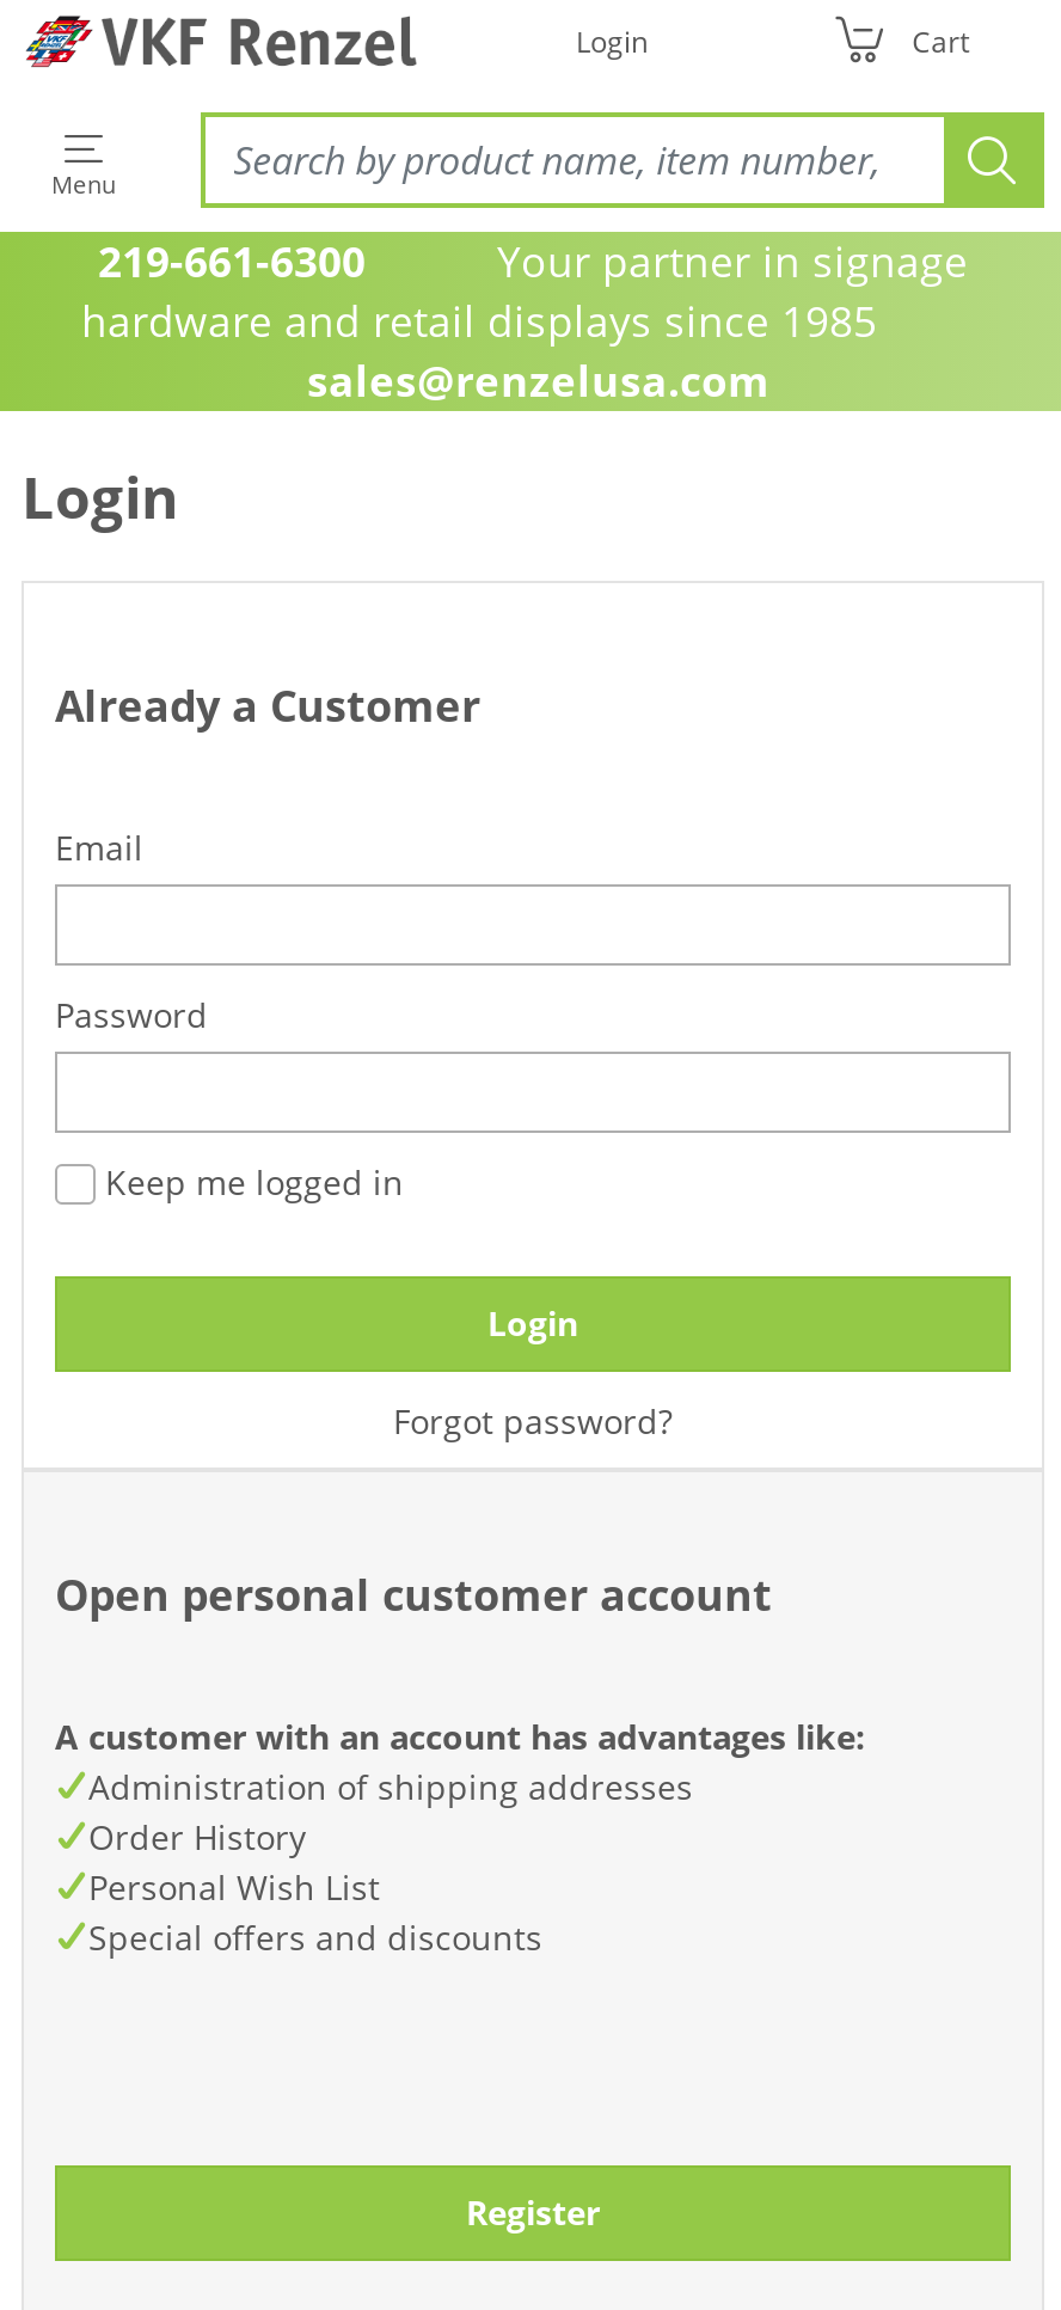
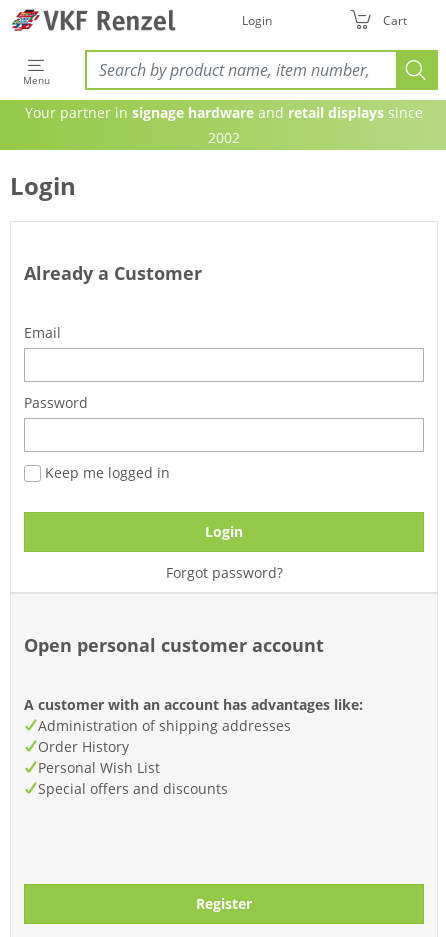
[81,232,985,409] 219-661-6300Your partner in signage | hardware and retail displays since 1985 | sales@renzelusa.com -> [25,103,423,147] Your partner in signage hardware and retail displays since | 2002

